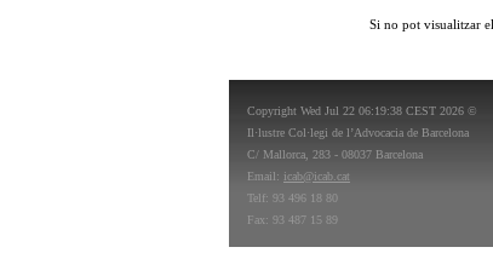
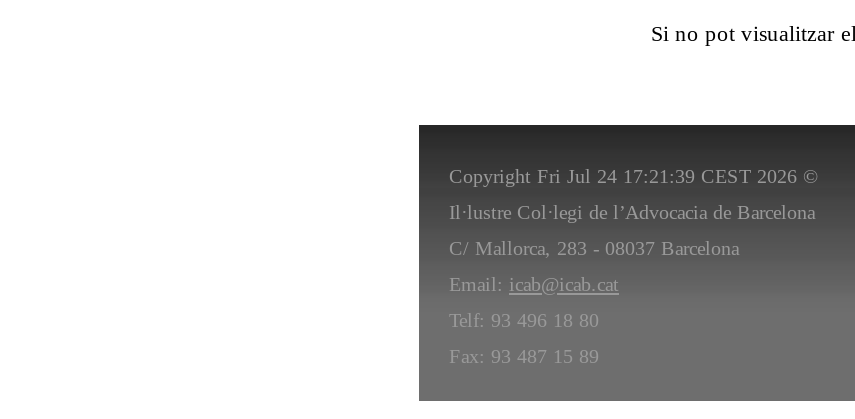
[247,104,477,117] Copyright Wed Jul 22 06:19:38 CEST 2026 © -> [449,165,819,187] Copyright Fri Jul 24 17:21:39 CEST 2026 ©

